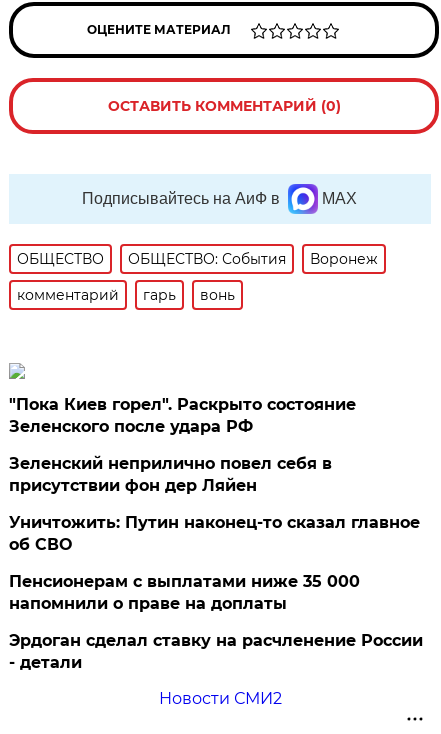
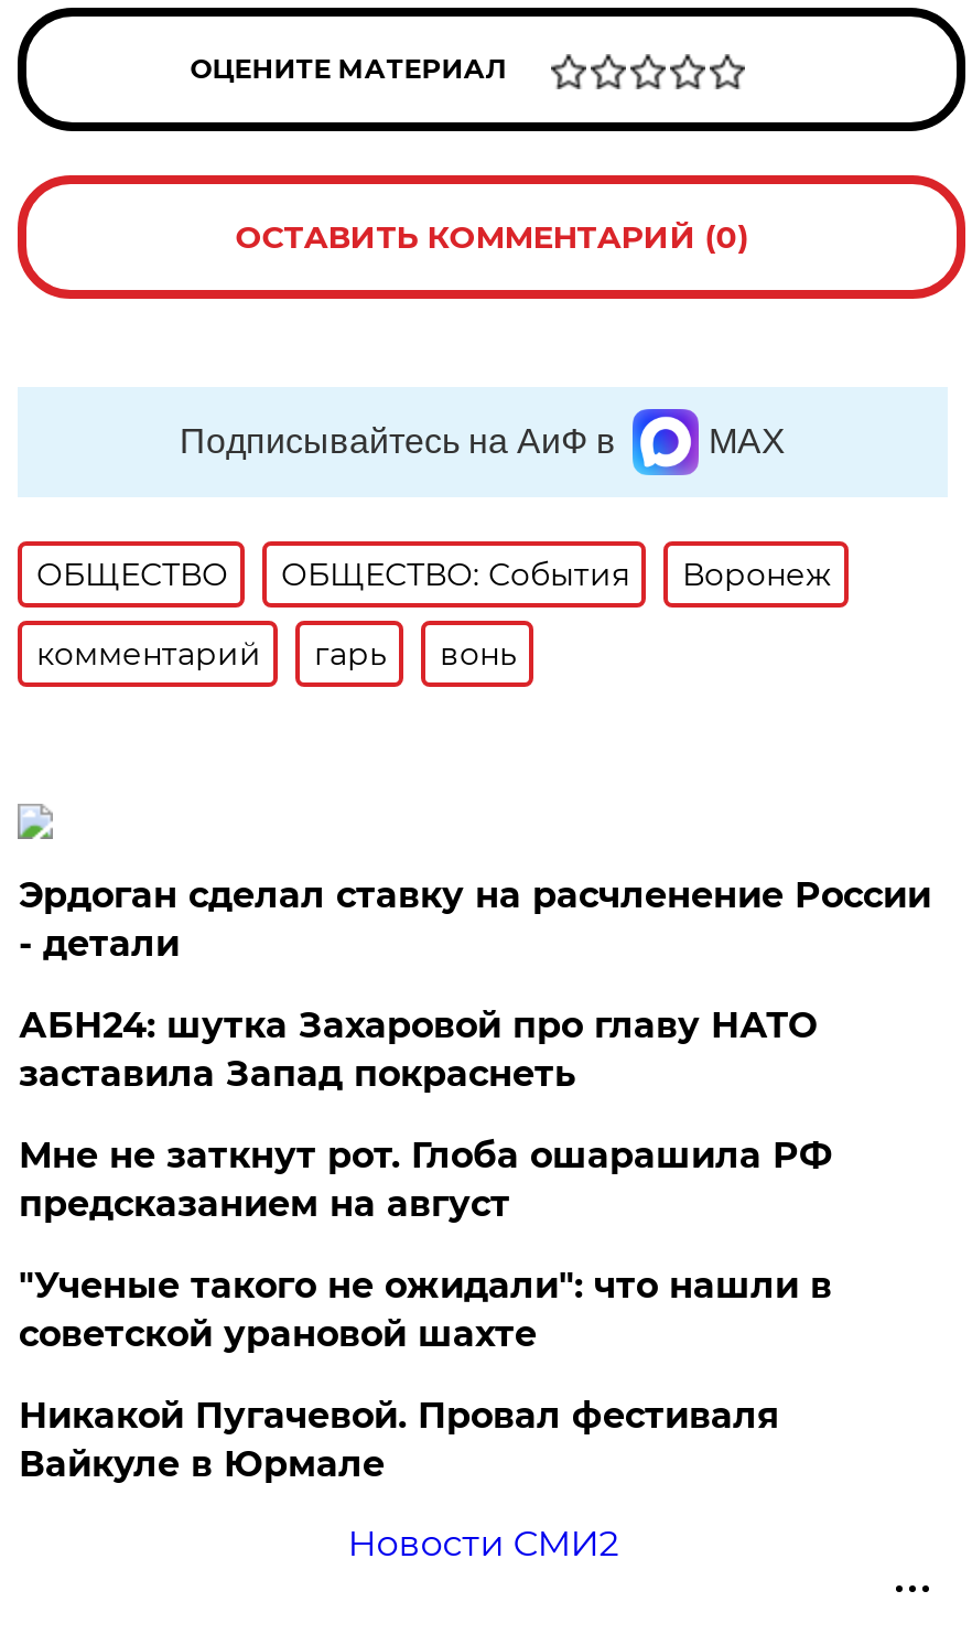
[9,395,420,613] "Пока Киев горел". Раскрыто состояние | Зеленского после удара РФ | Зеленский неприлично повел cебя в | присутствии фон дер Ляйен | Уничтожить: Путин наконец-то сказал главное | об СВО | Пенсионерам с выплатами ниже 35 000 | напомнили о праве на доплаты -> none
moved [9,631,423,672] -> [19,874,931,965]: Эрдоган сделал ставку на расчленение России | - детали
none -> [19,1004,832,1485] АБН24: шутка Захаровой про главу НАТО | заставила Запад покраснеть | Мне не заткнут рот. Глоба ошарашила РФ | предсказанием на август | "Ученые такого не ожидали": что нашли в | советской урановой шахте | Никакой Пугачевой. Провал фестиваля | Вайкуле в Юрмале

